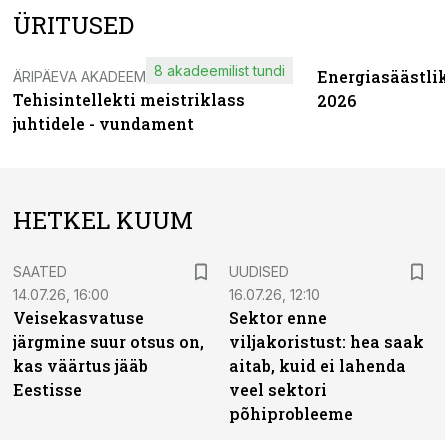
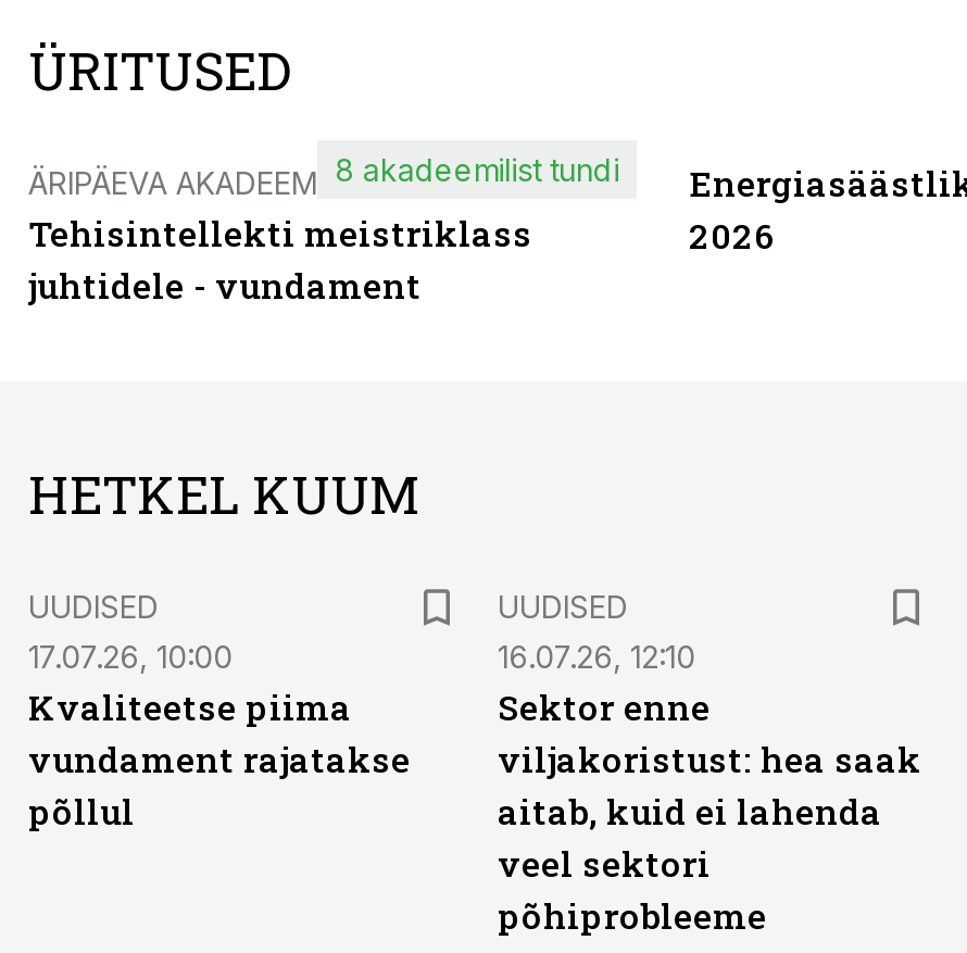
[13,263,204,400] SAATED | 14.07.26, 16:00 | Veisekasvatuse | järgmine suur otsus on, | kas väärtus jääb | Eestisse -> [28,588,411,833] UUDISED | 17.07.26, 10:00 | Kvaliteetse piima | vundament rajatakse | põllul

